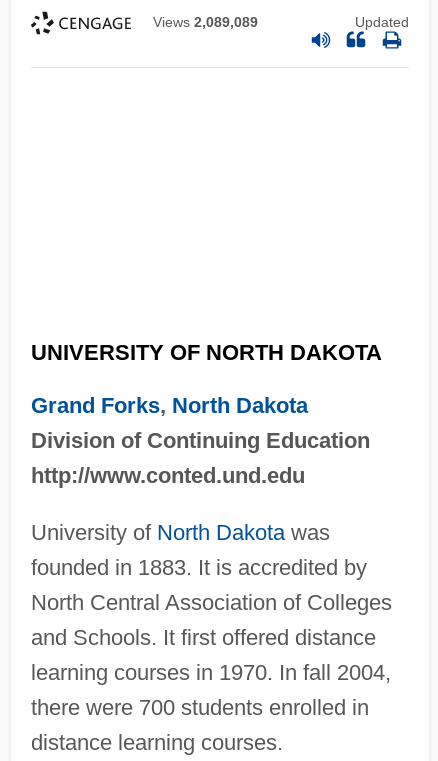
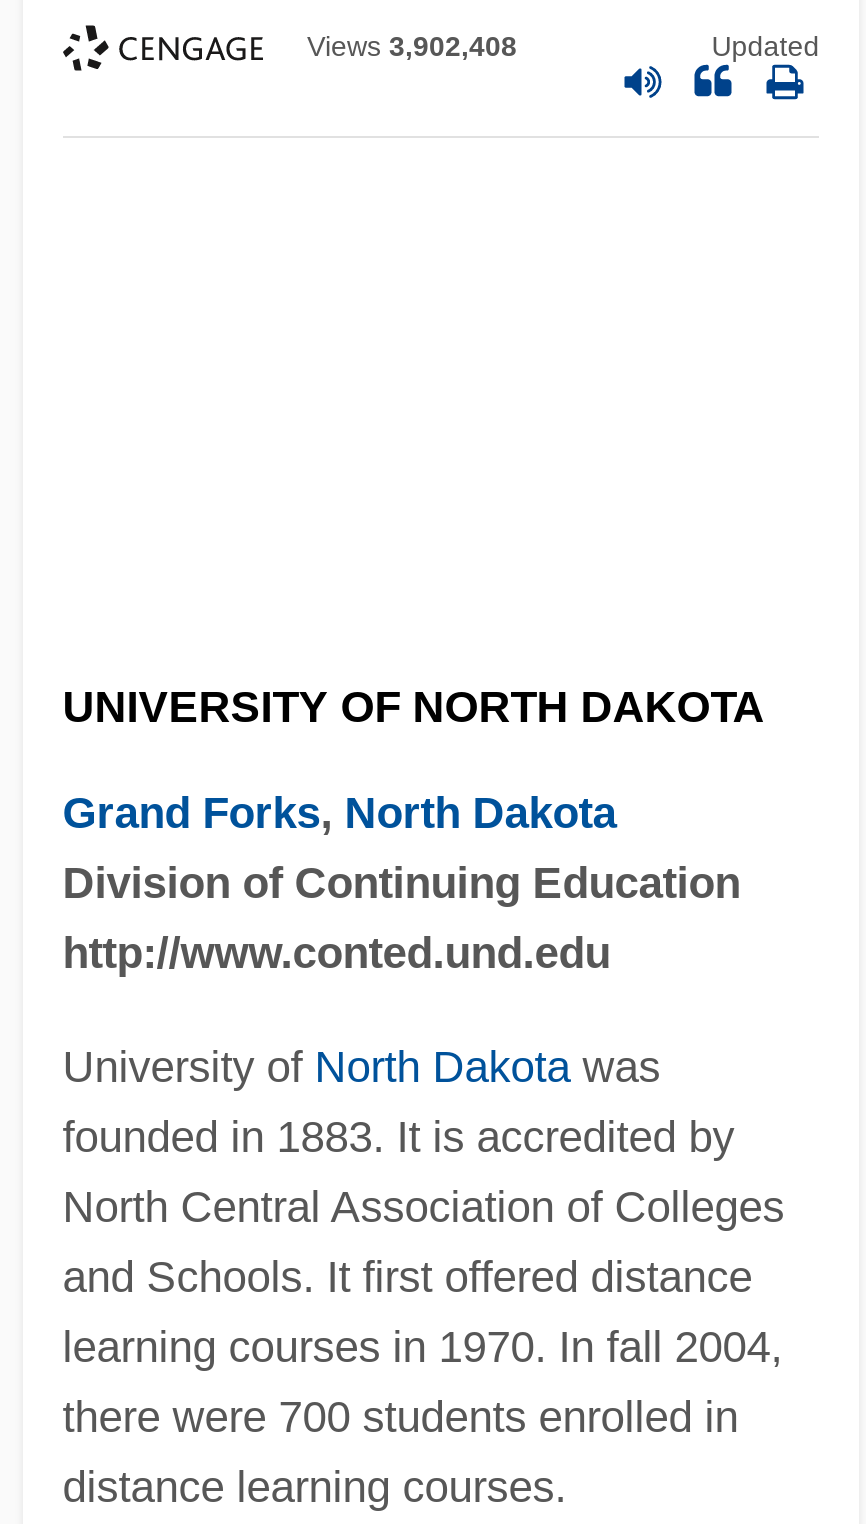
[153,14,258,30] Views 2,089,089 -> [307,31,517,63] Views 3,902,408

